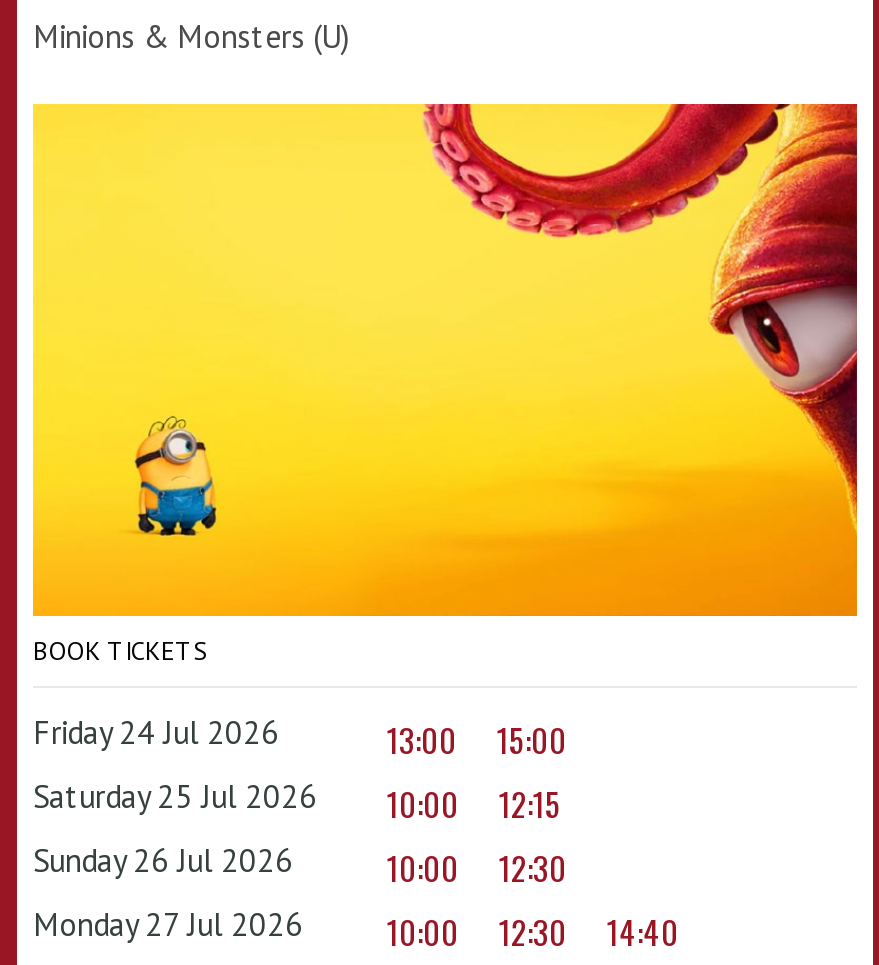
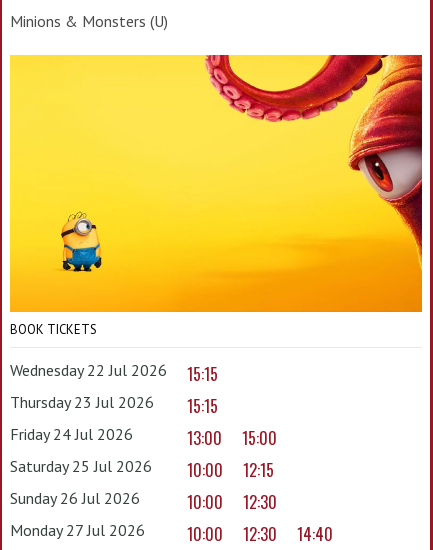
none -> [10,360,218,418] Wednesday 22 Jul 2026 | 15:15 | Thursday 23 Jul 2026 | 15:15

